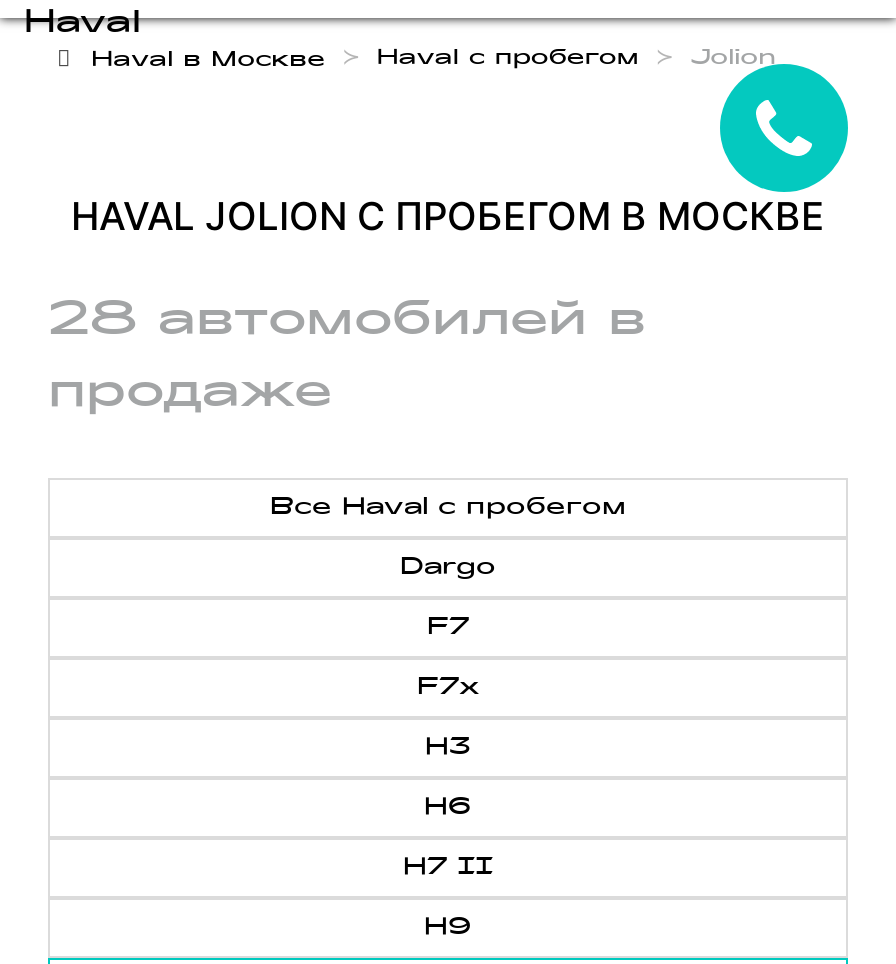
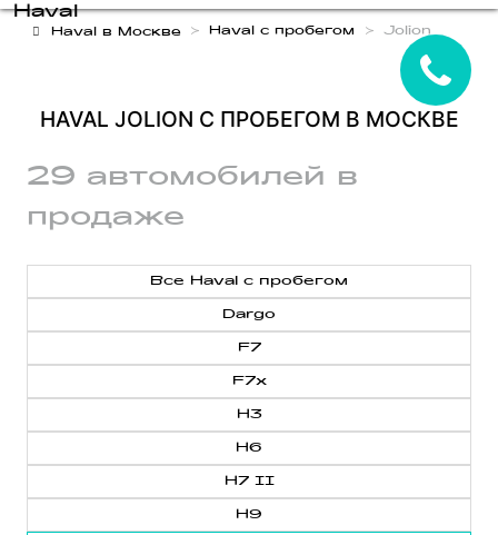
[48,299,646,343] 28 автомобилей в -> [27,165,358,190] 29 автомобилей в

